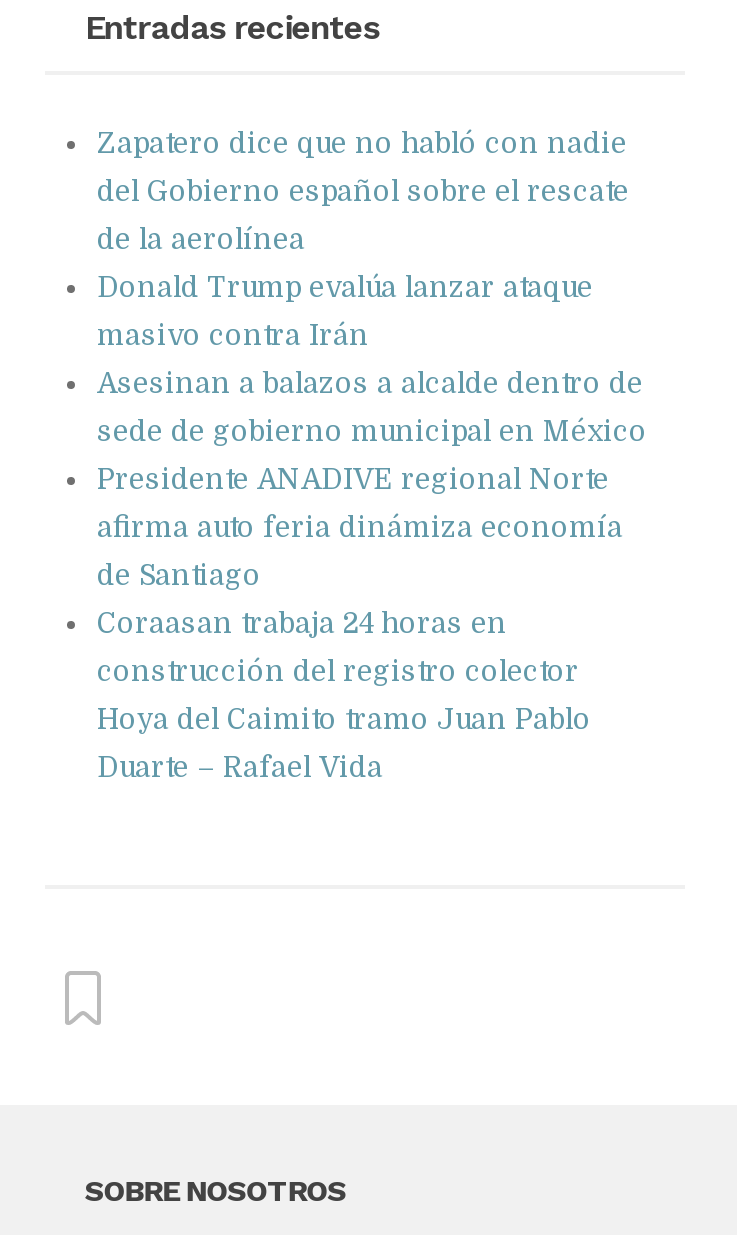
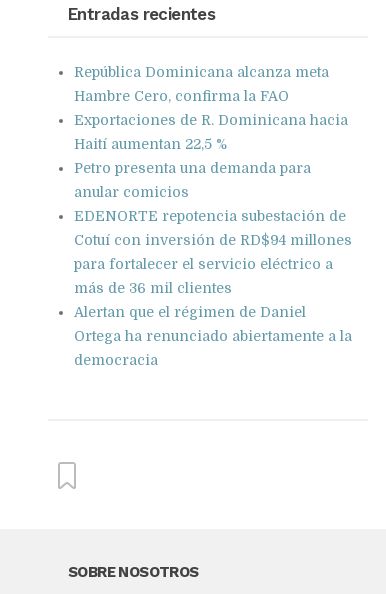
[97,127,647,783] Zapatero dice que no habló con nadie | del Gobierno español sobre el rescate | de la aerolínea | Donald Trump evalúa lanzar ataque | masivo contra Irán | Asesinan a balazos a alcalde dentro de | sede de gobierno municipal en México | Presidente ANADIVE regional Norte | afirma auto feria dinámiza economía | de Santiago | Coraasan trabaja 24 horas en | construcción del registro colector | Hoya del Caimito tramo Juan Pablo | Duarte – Rafael Vida -> [74,63,352,367] República Dominicana alcanza meta | Hambre Cero, confirma la FAO | Exportaciones de R. Dominicana hacia | Haití aumentan 22,5 % | Petro presenta una demanda para | anular comicios | EDENORTE repotencia subestación de | Cotuí con inversión de RD$94 millones | para fortalecer el servicio eléctrico a | más de 36 mil clientes | Alertan que el régimen de Daniel | Ortega ha renunciado abiertamente a la | democracia

